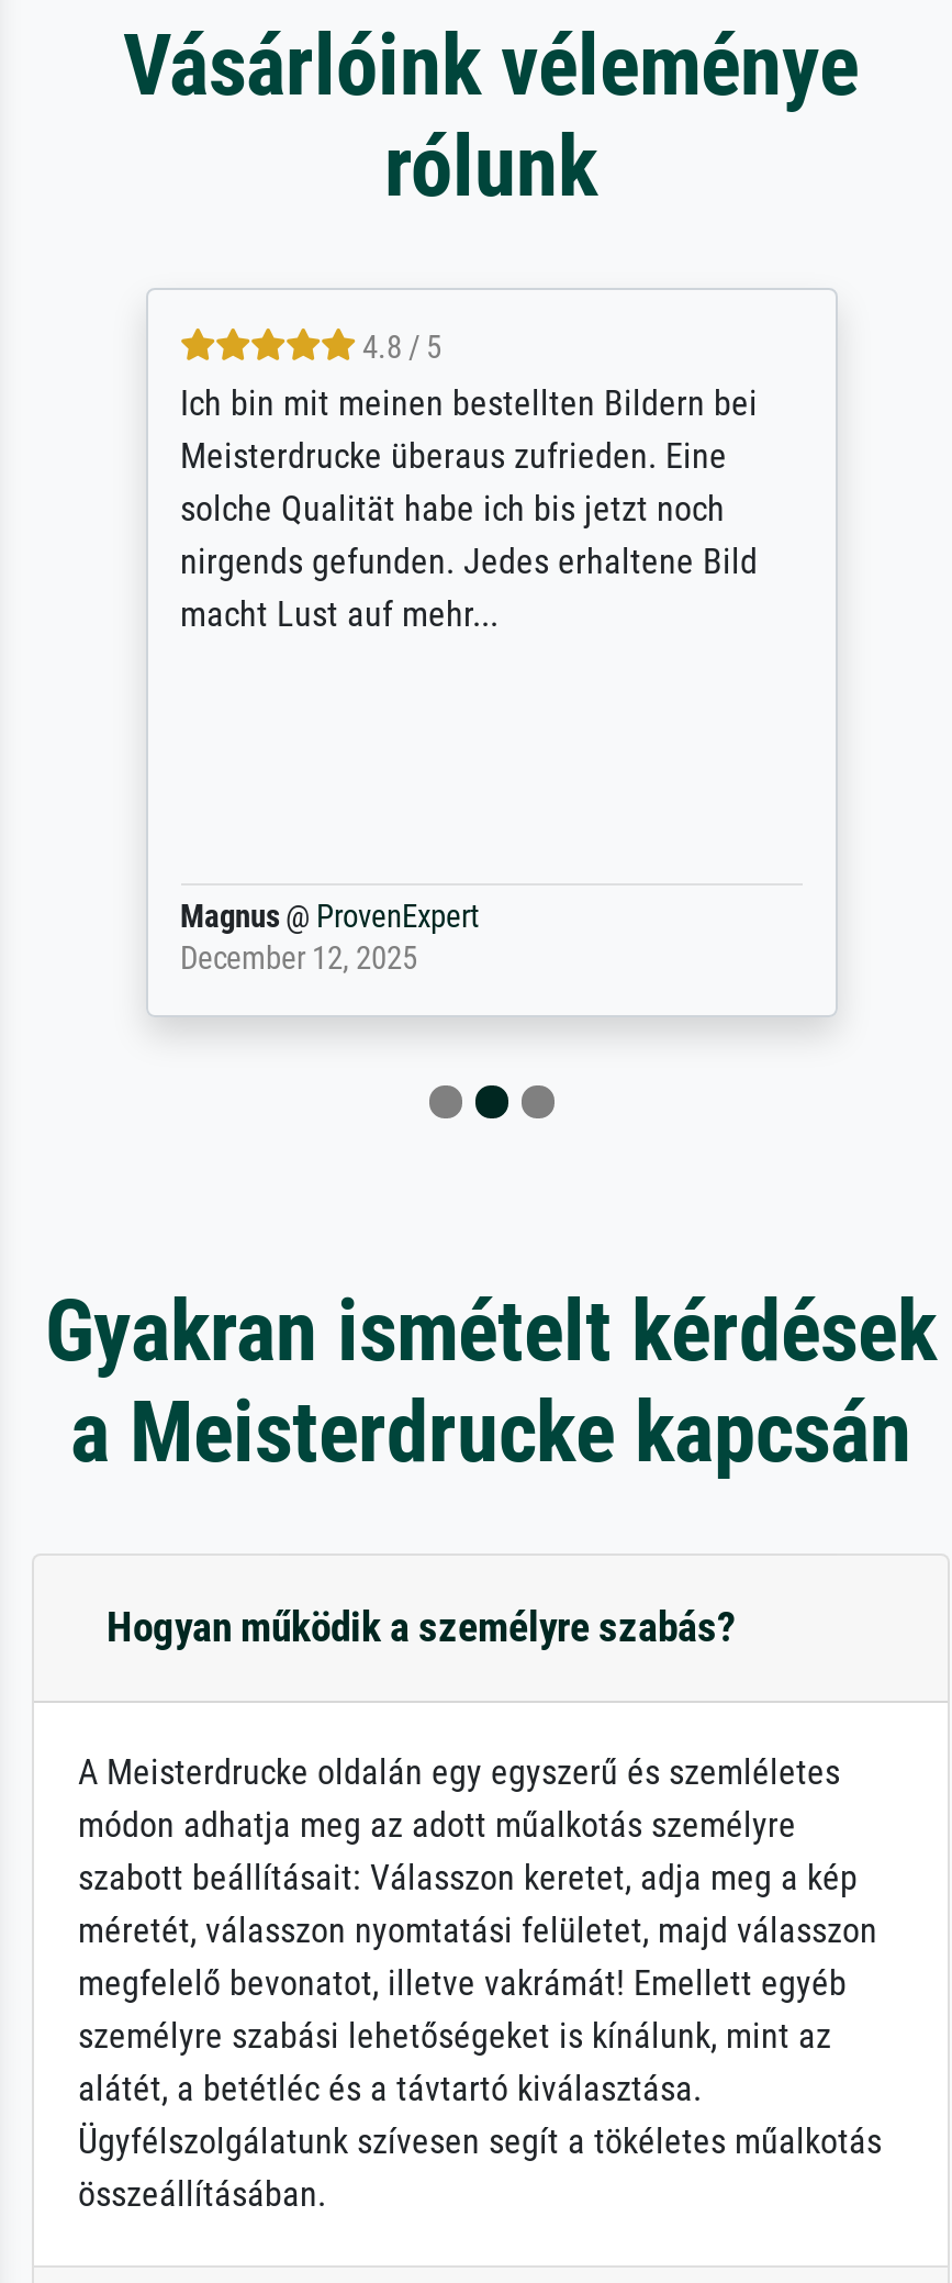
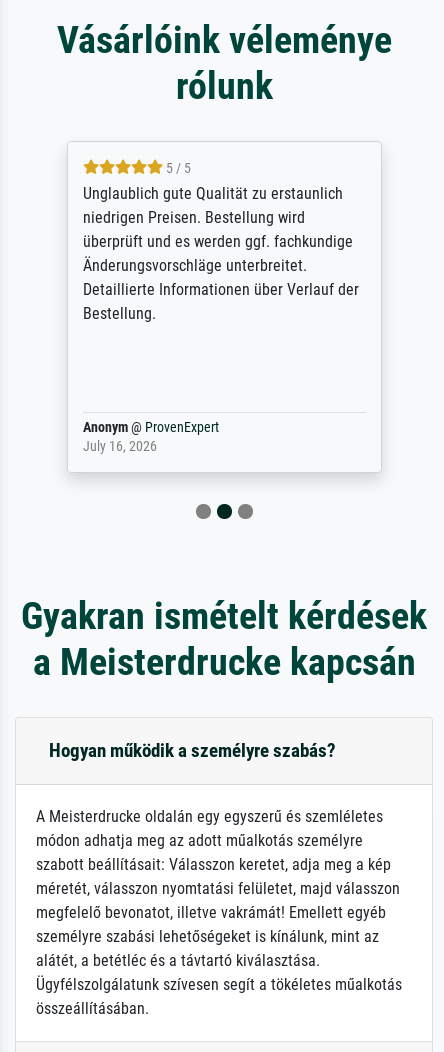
[180,330,758,636] 4.8 / 5 | Ich bin mit meinen bestellten Bildern bei | Meisterdrucke überaus zufrieden. Eine | solche Qualität habe ich bis jetzt noch | nirgends gefunden. Jedes erhaltene Bild | macht Lust auf mehr... -> [82,160,358,323] 5 / 5 | Unglaublich gute Qualität zu erstaunlich | niedrigen Preisen. Bestellung wird | überprüft und es werden ggf. fachkundige | Änderungsvorschläge unterbreitet. | Detaillierte Informationen über Verlauf der | Bestellung.
[180,899,479,978] Magnus @ ProvenExpert | December 12, 2025 -> [82,419,218,455] Anonym @ ProvenExpert | July 16, 2026

